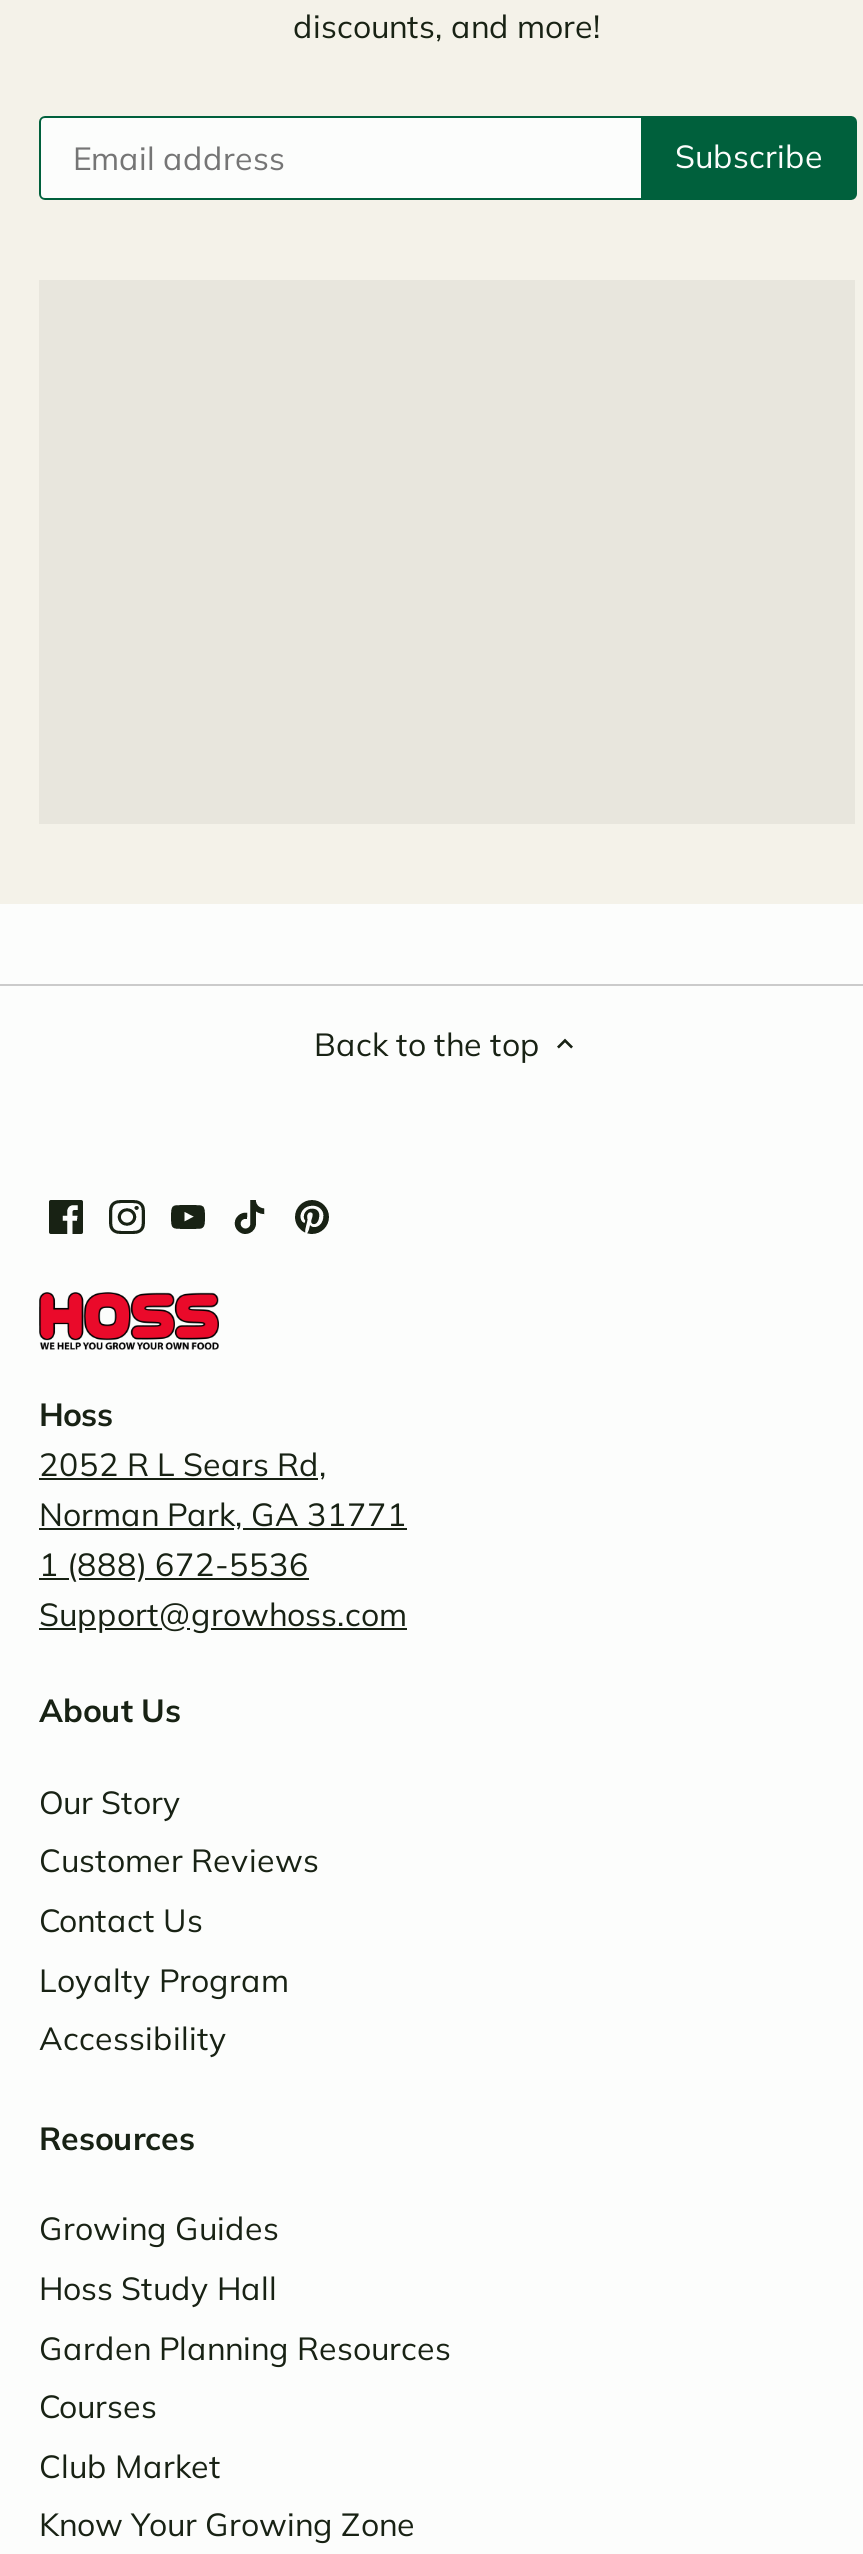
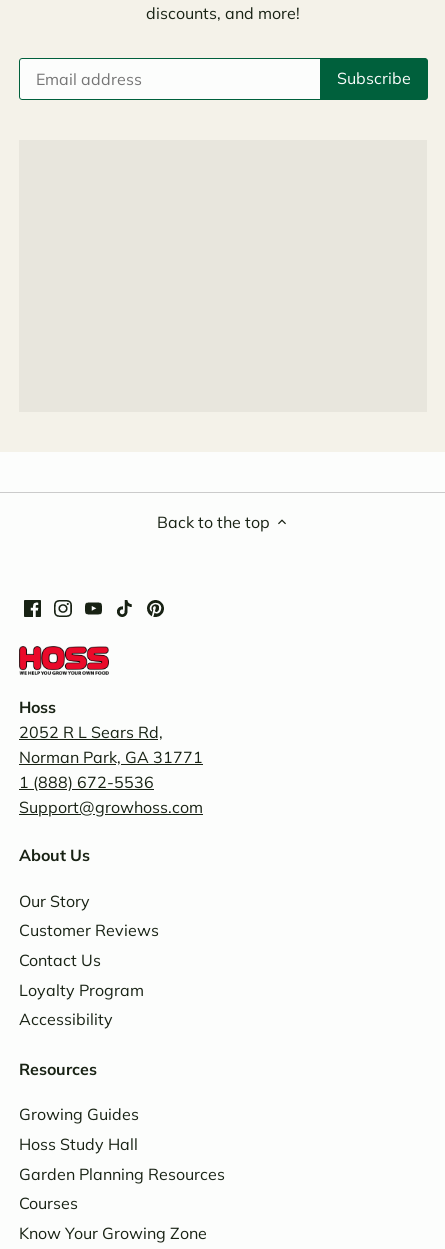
[39,2446,221,2486] Club Market -> none

